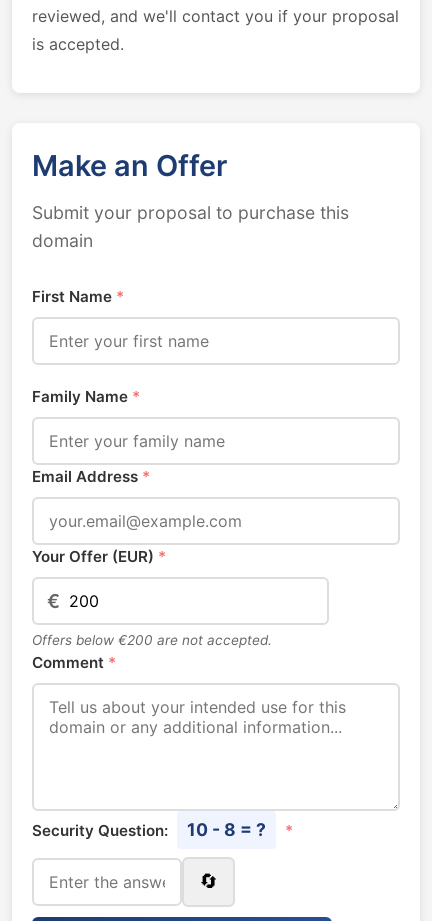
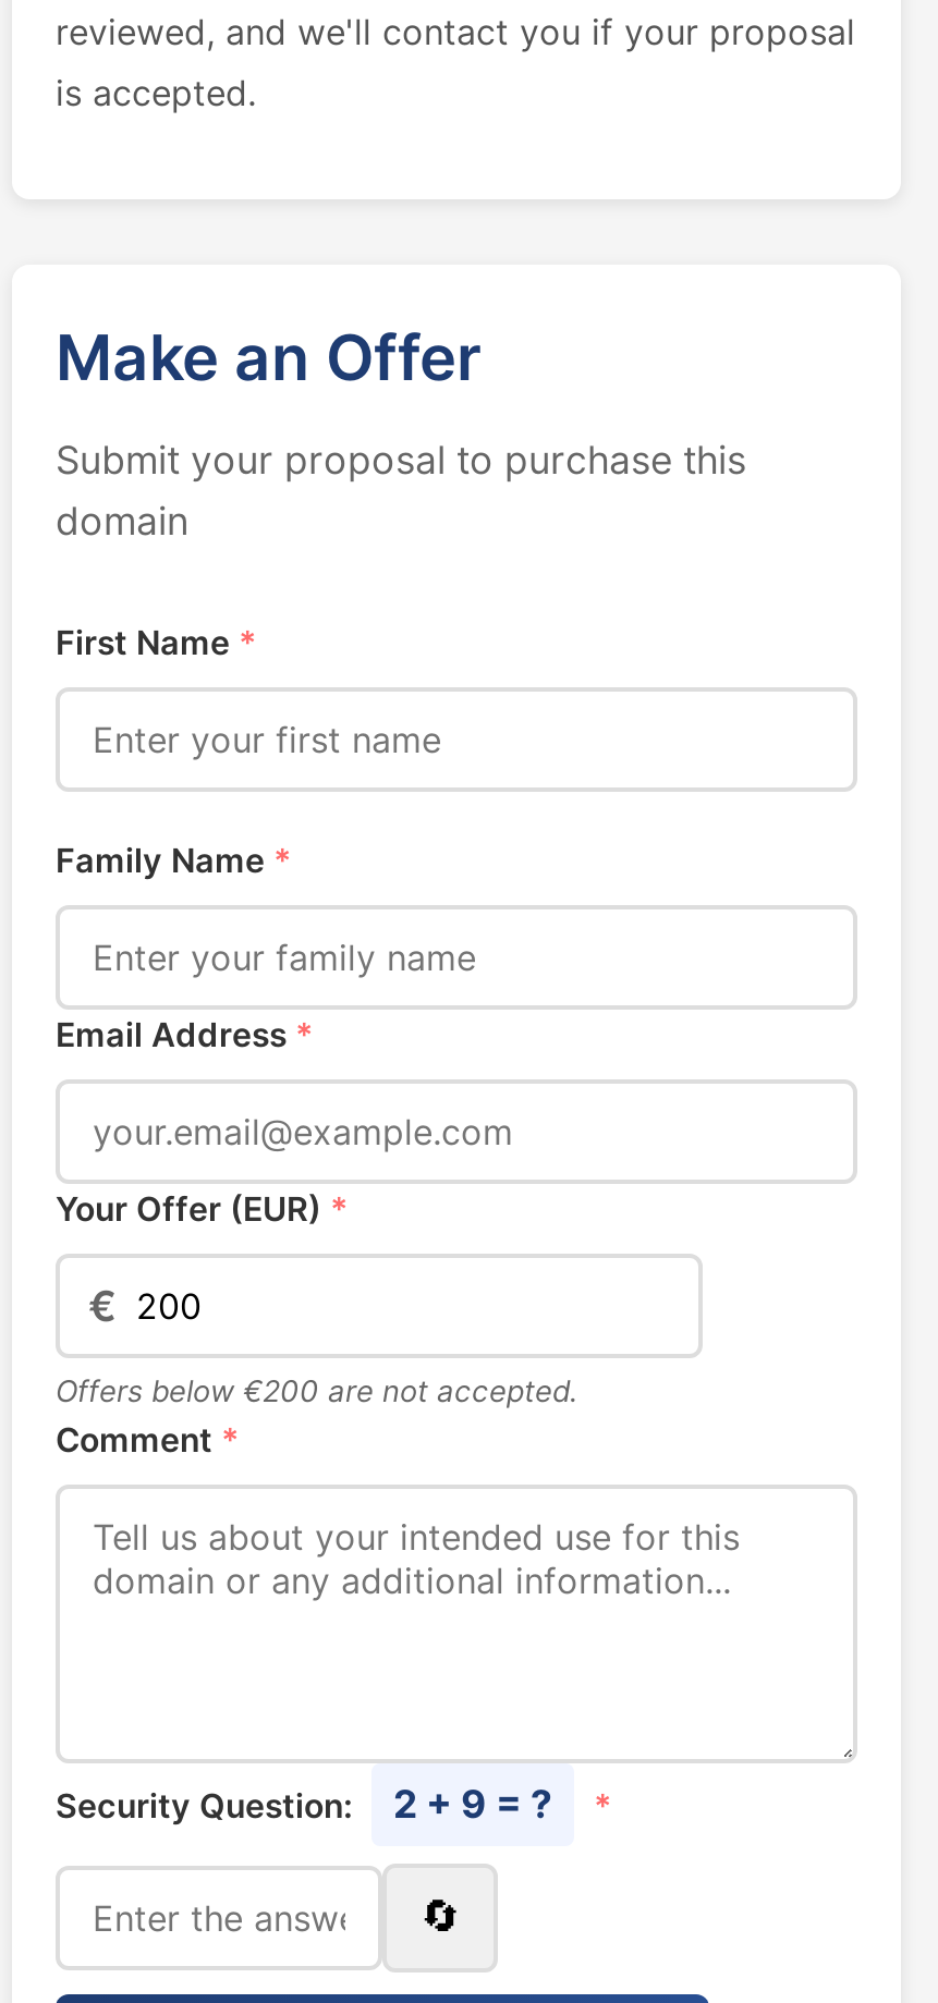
[187,819,266,840] 10 - 8 = ? -> [393,1781,552,1827] 2 + 9 = ?

